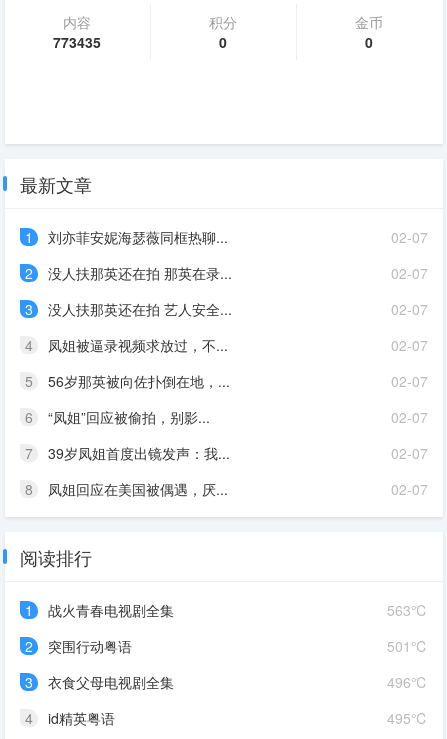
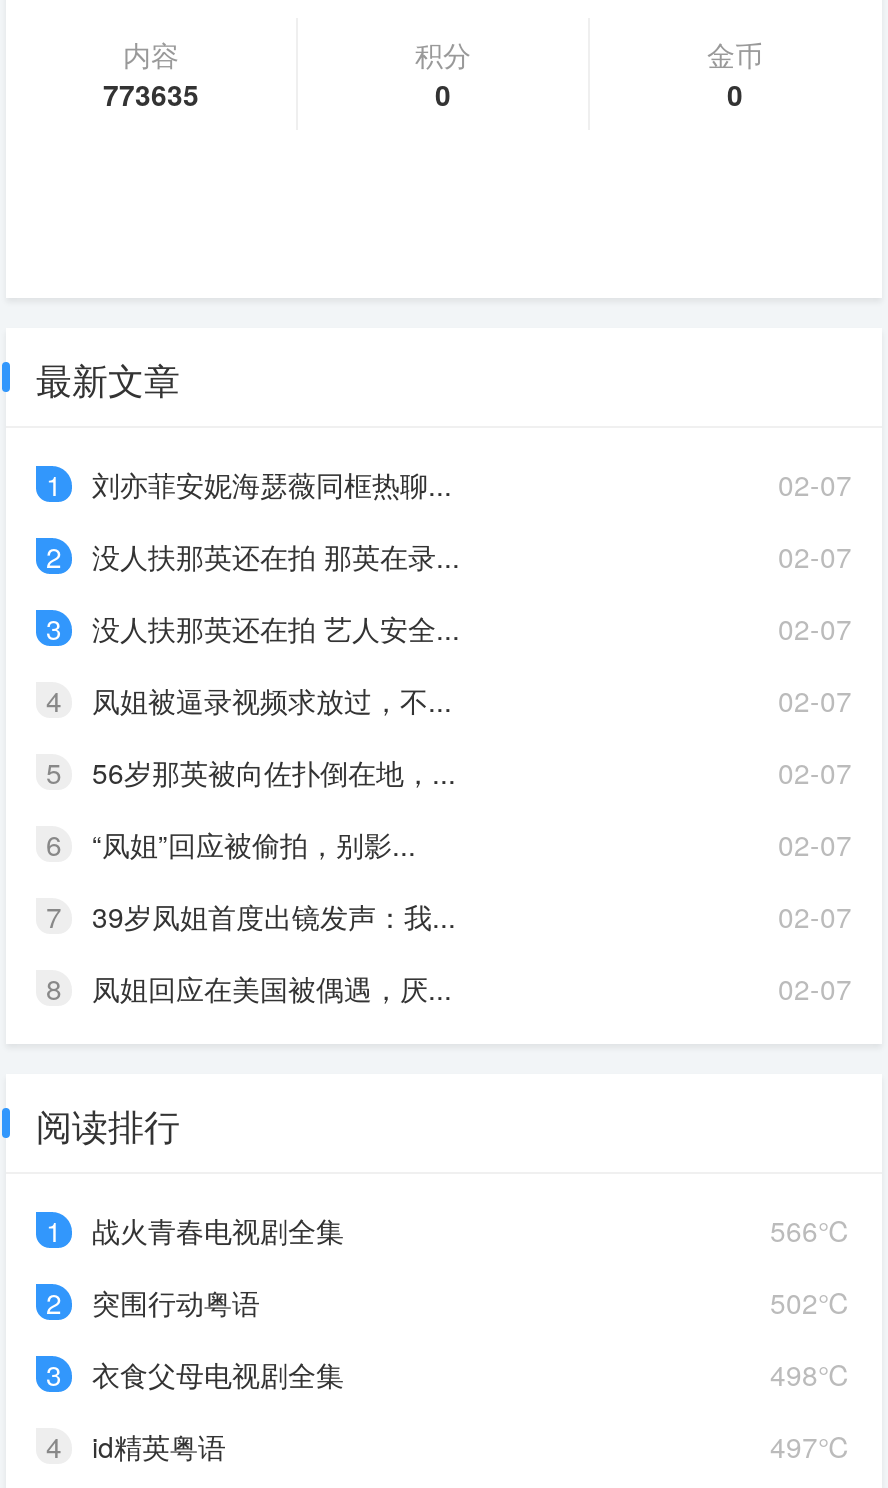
[53,32,101,52] 773435 -> [103,74,199,114] 773635
[387,600,428,620] 563℃ -> [770,1210,852,1250] 566℃
[387,636,428,656] 501℃ -> [770,1282,852,1322] 502℃
[387,672,428,692] 496℃ -> [770,1354,852,1394] 498℃
[387,708,428,728] 495℃ -> [770,1426,852,1466] 497℃

